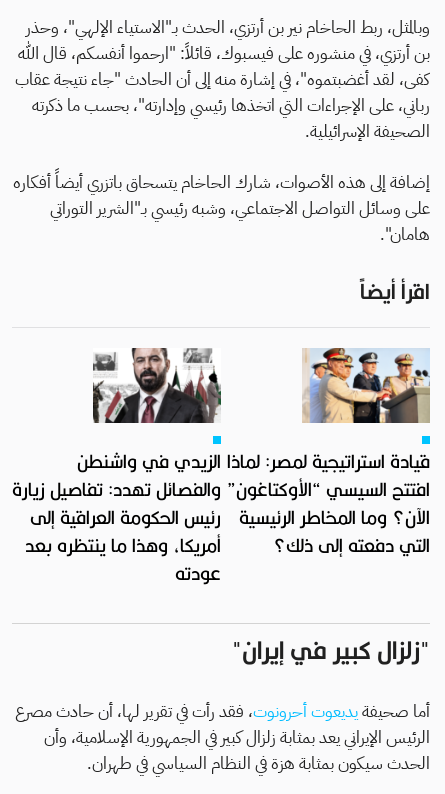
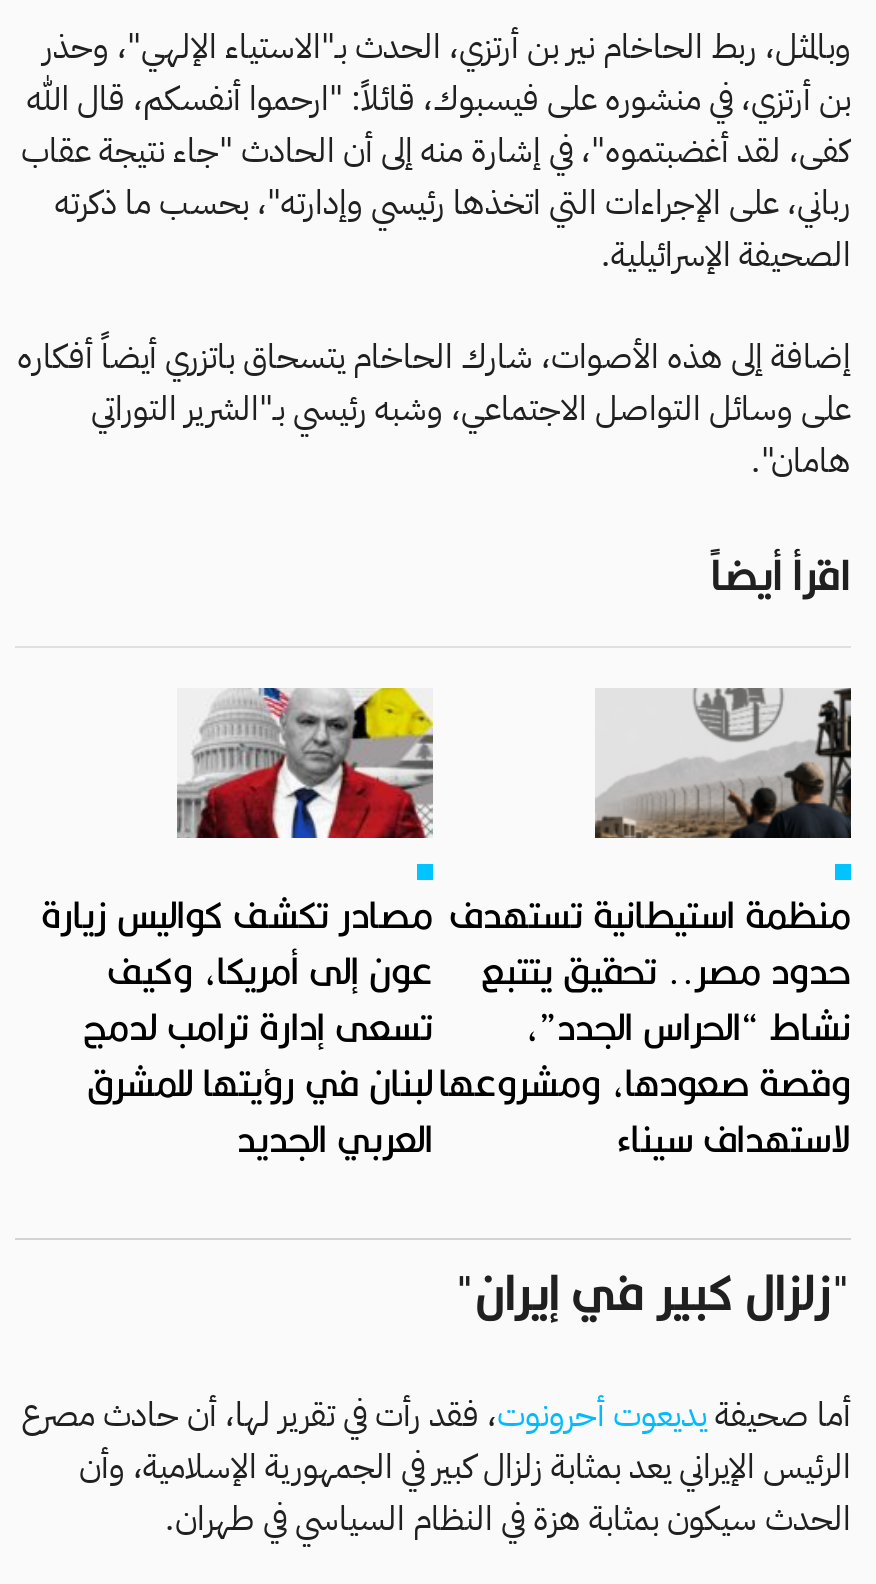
[12,347,222,584] [image] | الزيدي في واشنطن | والفصائل تهدد: تفاصيل زيارة | رئيس الحكومة العراقية إلى | أمريكا، وهذا ما ينتظره بعد | عودته -> [41,686,435,1160] [image] | مصادر تكشف كواليس زيارة | عون إلى أمريكا، وكيف | تسعى إدارة ترامب لدمج | لبنان في رؤيتها للمشرق | العربي الجديد
[227,347,431,556] [image] | قيادة استراتيجية لمصر: لماذا | افتتح السيسي “الأوكتاغون” | الآن؟ وما المخاطر الرئيسية | التي دفعته إلى ذلك؟ -> [439,686,853,1160] [image] | منظمة استيطانية تستهدف | حدود مصر.. تحقيق يتتبع | نشاط “الحراس الجدد”، | وقصة صعودها، ومشروعها | لاستهداف سيناء

